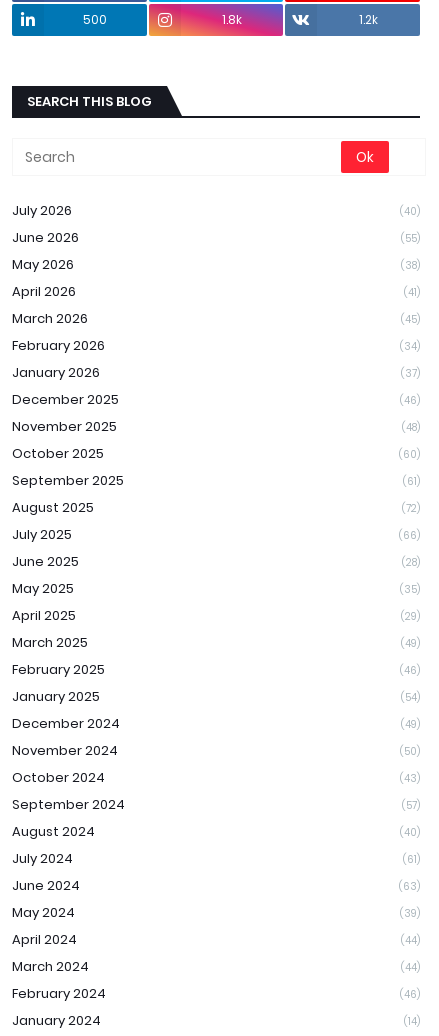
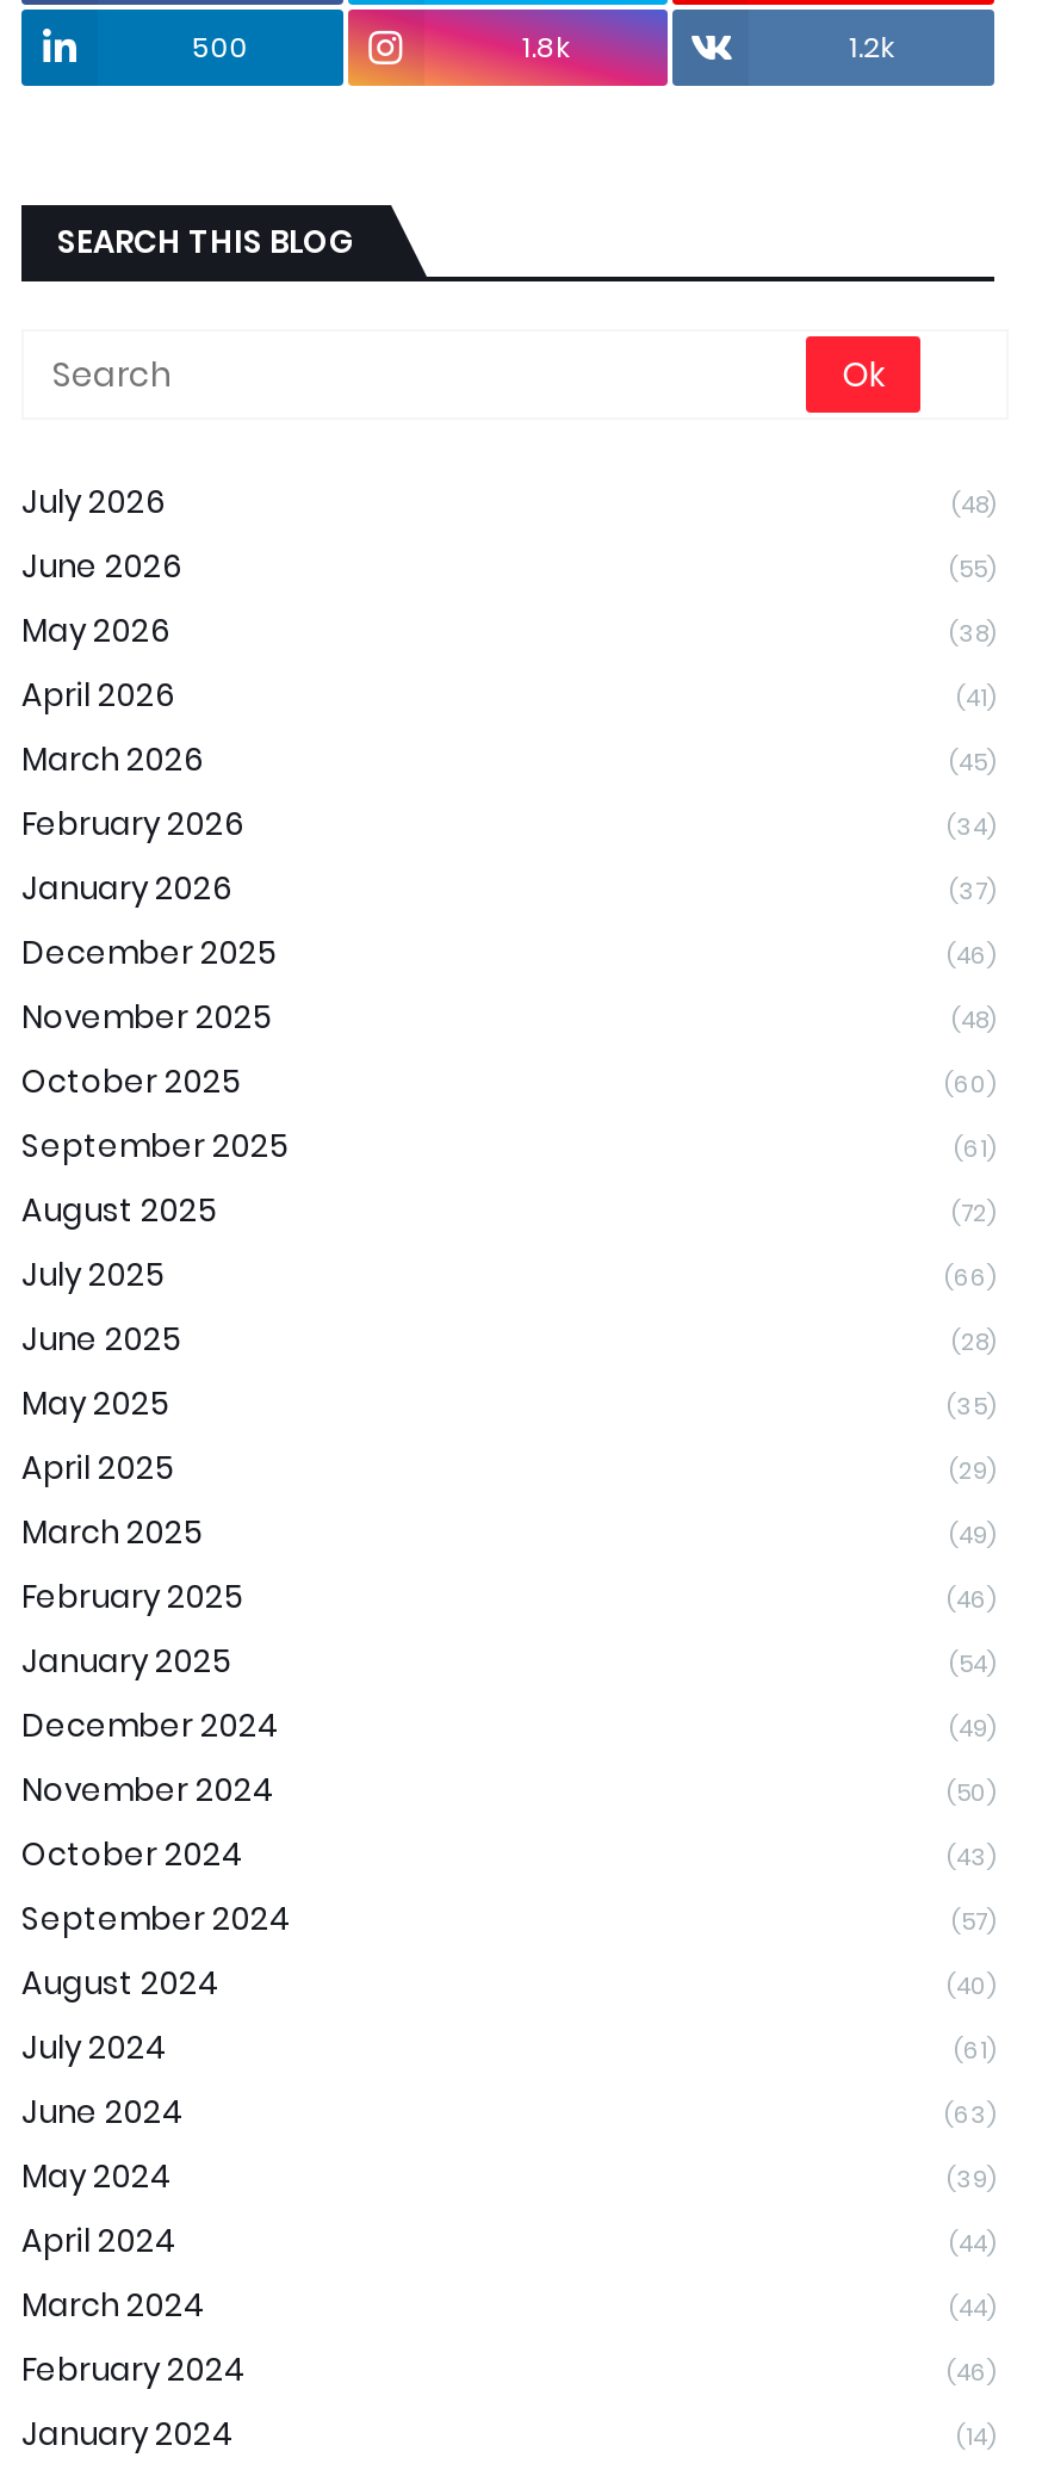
[400,204,420,219] (40) -> [951,487,994,523] (48)

